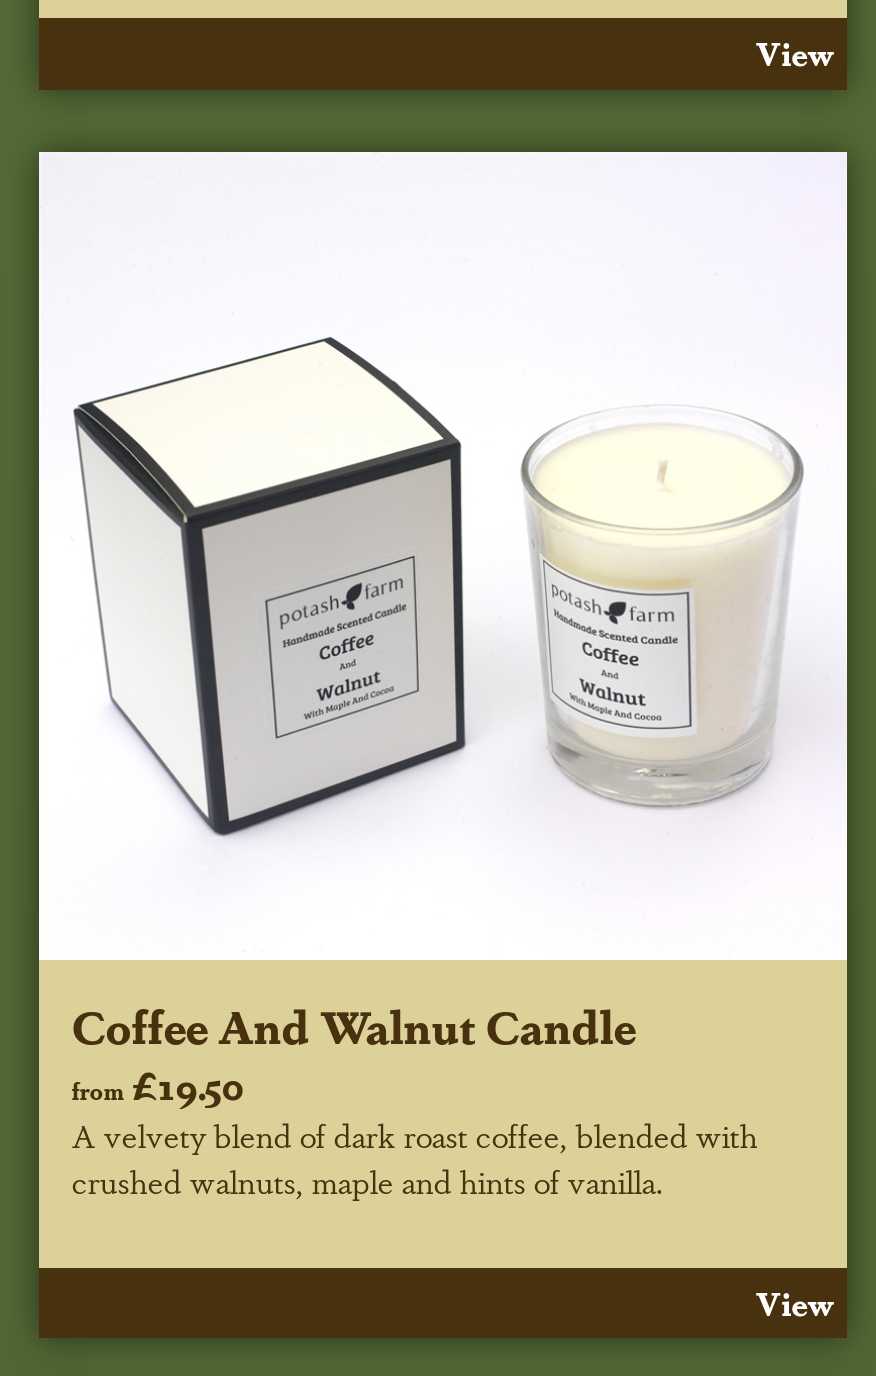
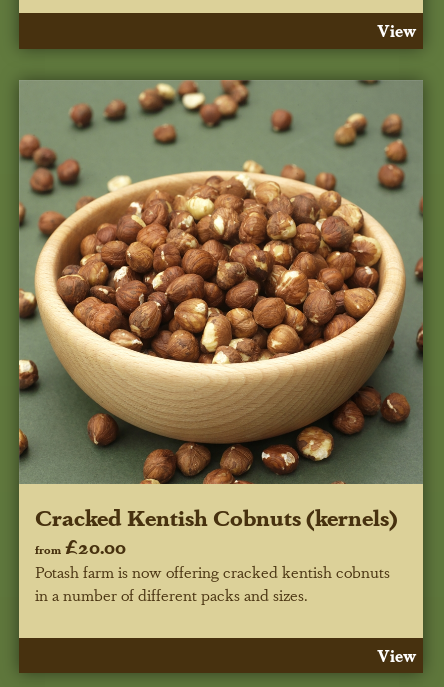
[37,150,849,1203] [image] | Coffee And Walnut Candle | from £19.50 | A velvety blend of dark roast coffee, blended with | crushed walnuts, maple and hints of vanilla. -> [18,79,424,606] [image] | Cracked Kentish Cobnuts (kernels) | from £20.00 | Potash farm is now offering cracked kentish cobnuts | in a number of different packs and sizes.

